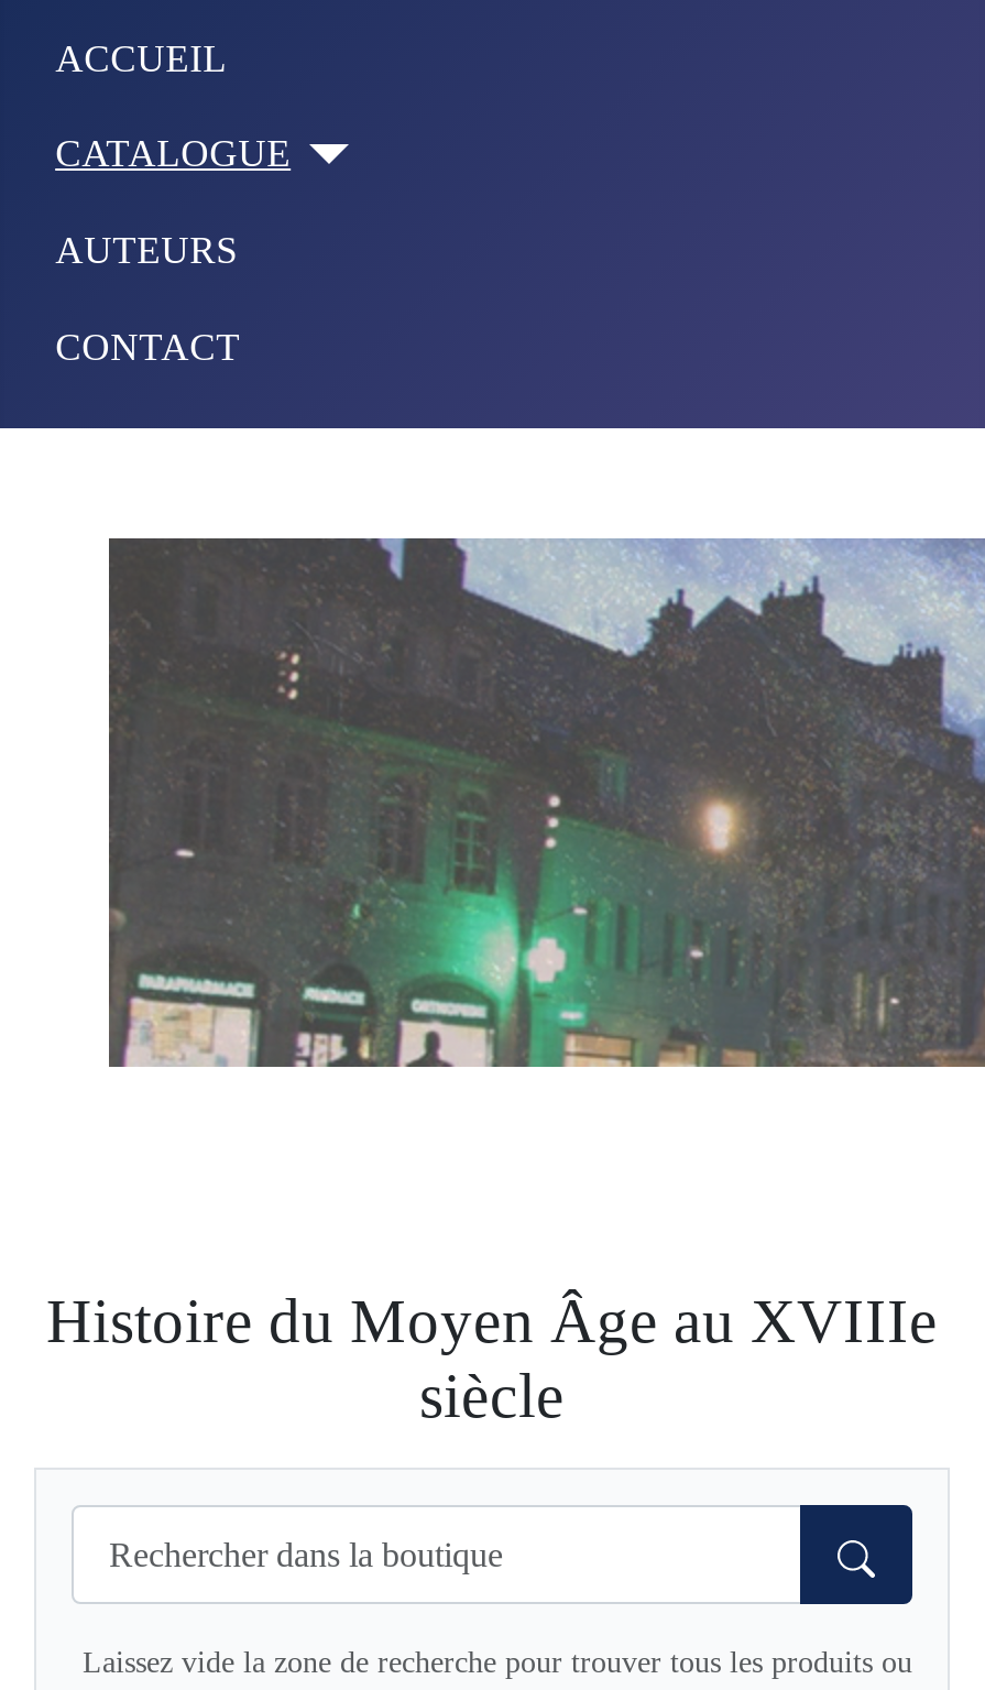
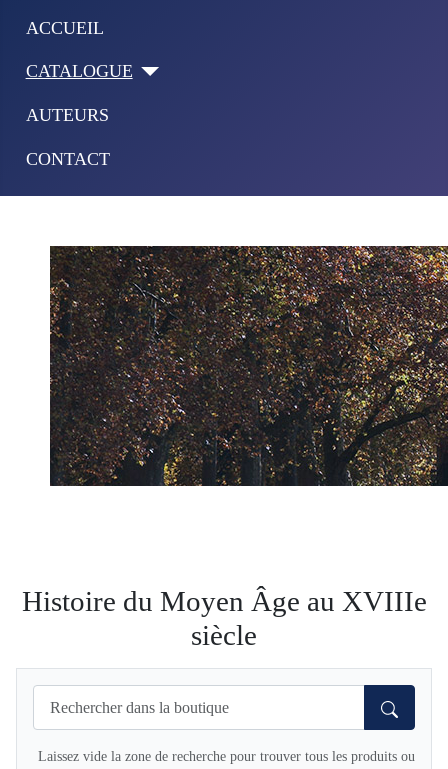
[109,536,978,1069] [image] -> [50,245,445,487] [image]

